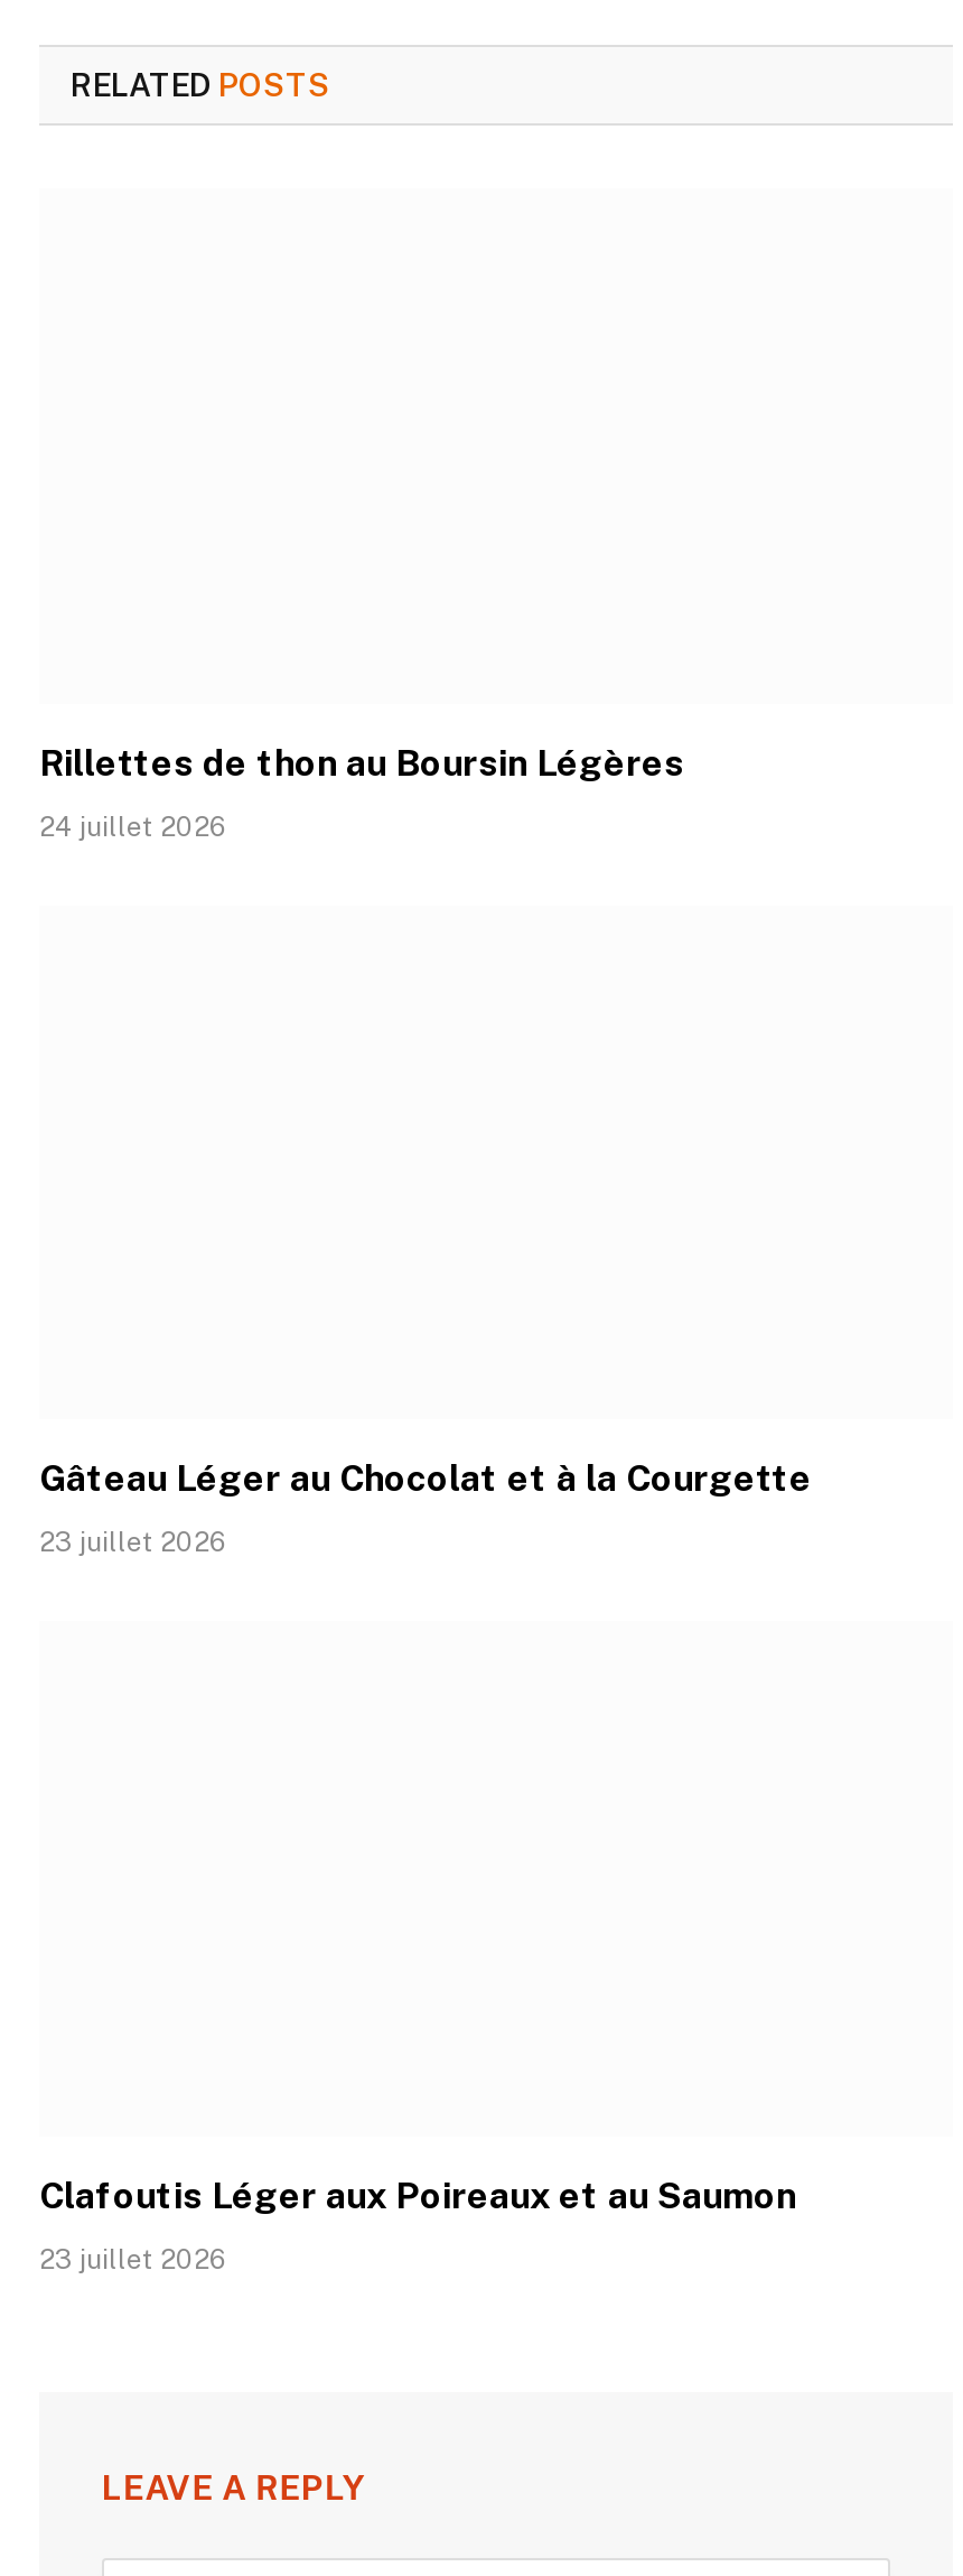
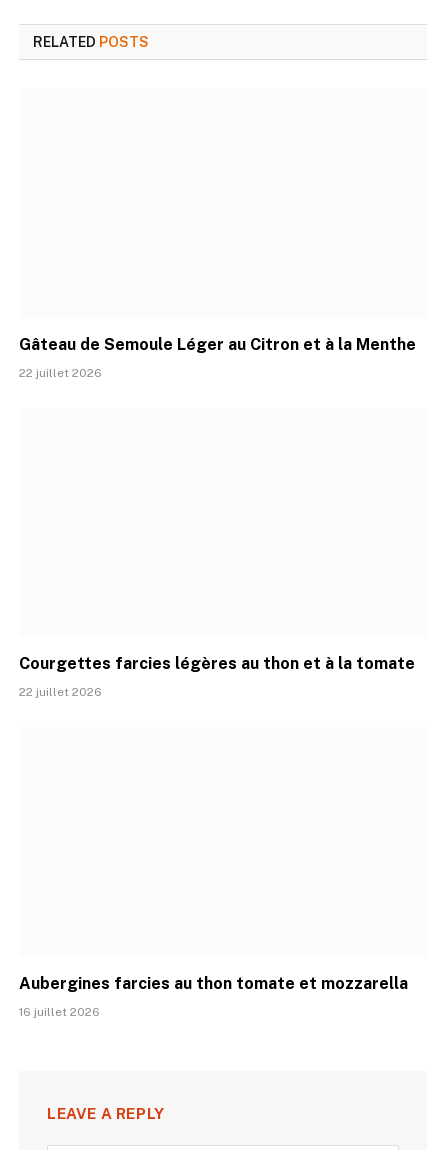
[39,741,684,784] Rillettes de thon au Boursin Légères -> [19,334,416,353] Gâteau de Semoule Léger au Citron et à la Menthe
[39,810,227,842] 24 juillet 2026 -> [19,365,102,379] 22 juillet 2026
[39,1457,812,1500] Gâteau Léger au Chocolat et à la Courgette -> [19,654,415,673] Courgettes farcies légères au thon et à la tomate
[39,1527,227,1558] 23 juillet 2026 -> [19,685,102,699] 22 juillet 2026
[39,2174,796,2216] Clafoutis Léger aux Poireaux et au Saumon -> [19,973,408,992] Aubergines farcies au thon tomate et mozzarella
[39,2243,227,2274] 23 juillet 2026 -> [19,1004,100,1018] 16 juillet 2026

